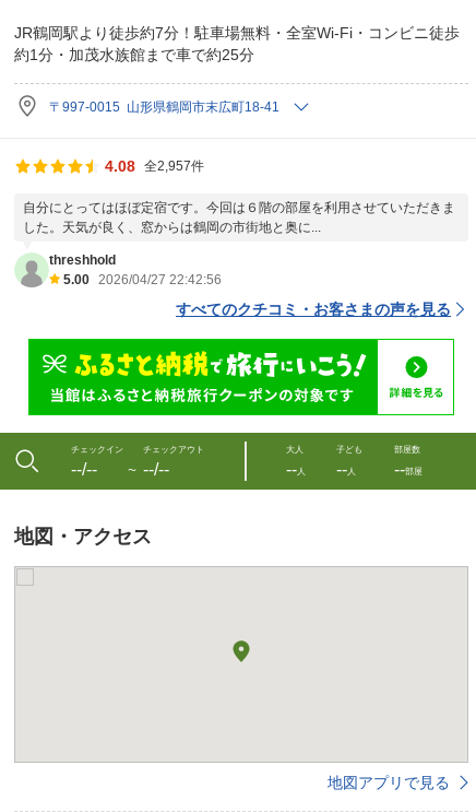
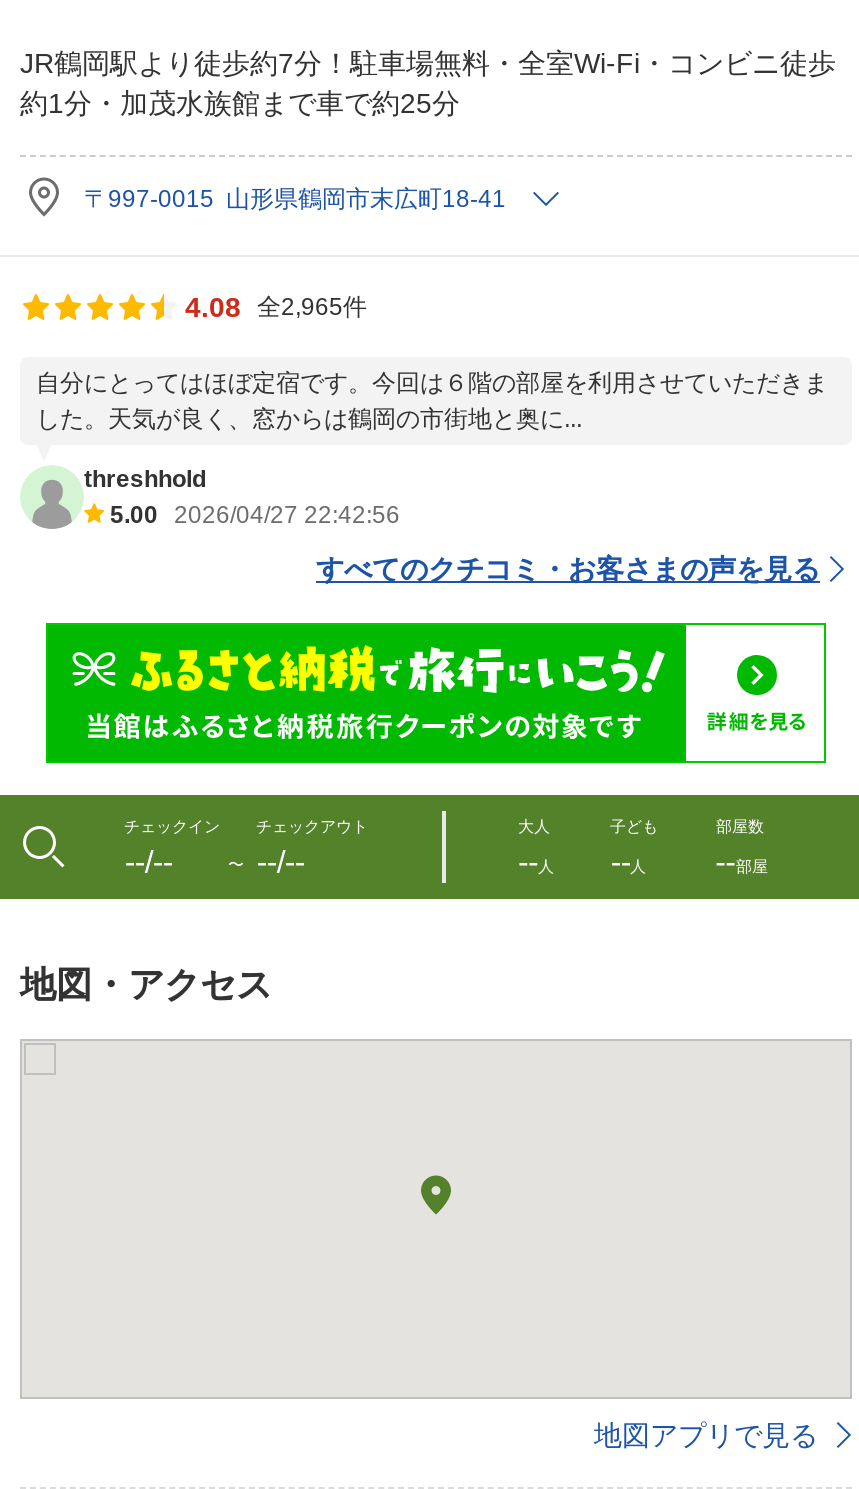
[104,157,204,175] 4.08 全2,957件 -> [185,291,367,323] 4.08 全2,965件

